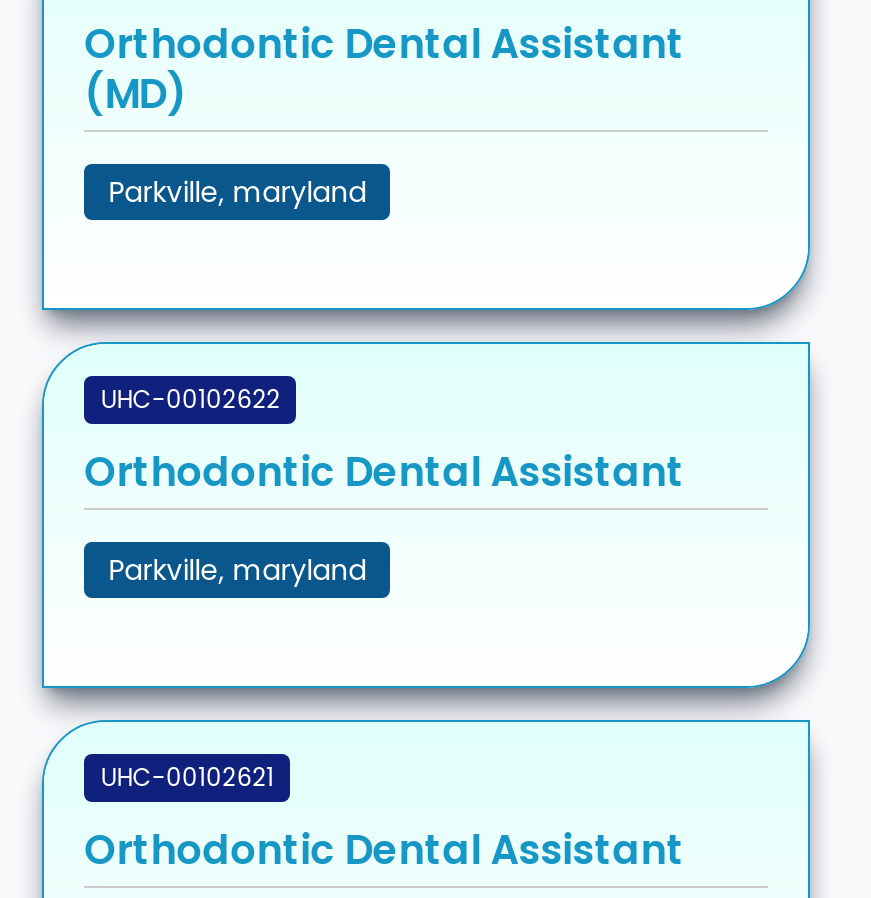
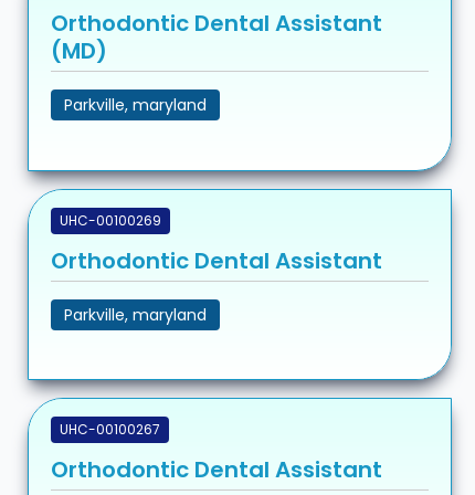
[100,382,280,416] UHC-00102622 -> [60,211,161,230] UHC-00100269
[100,760,274,794] UHC-00102621 -> [60,420,160,439] UHC-00100267

